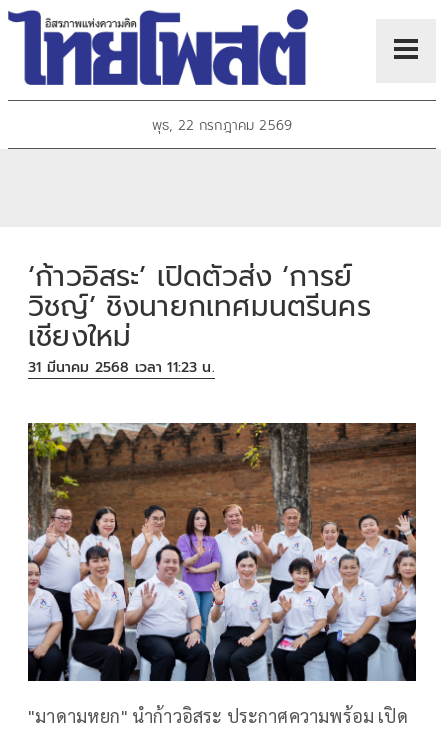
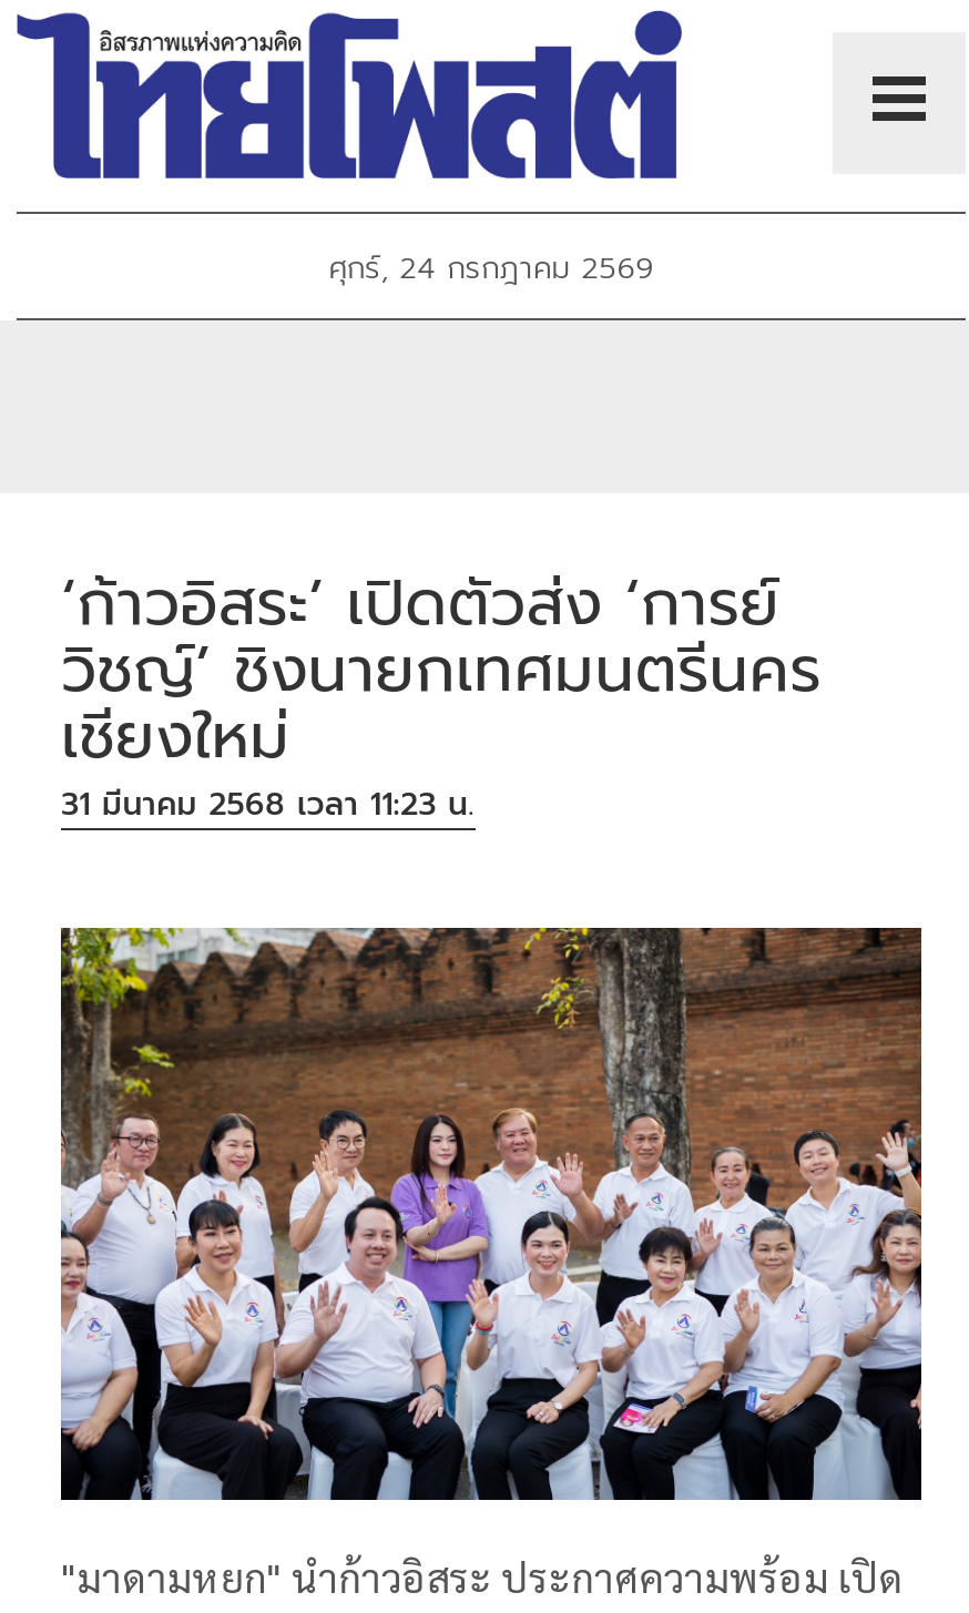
[152,115,292,136] พุธ, 22 กรกฎาคม 2569 -> [329,246,654,292] ศุกร์, 24 กรกฎาคม 2569

